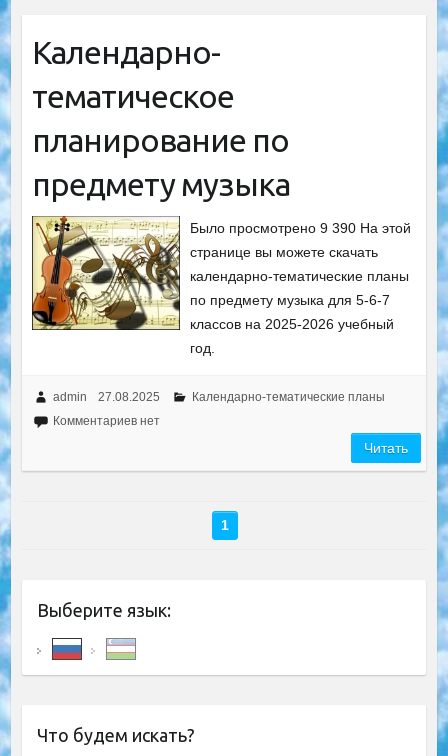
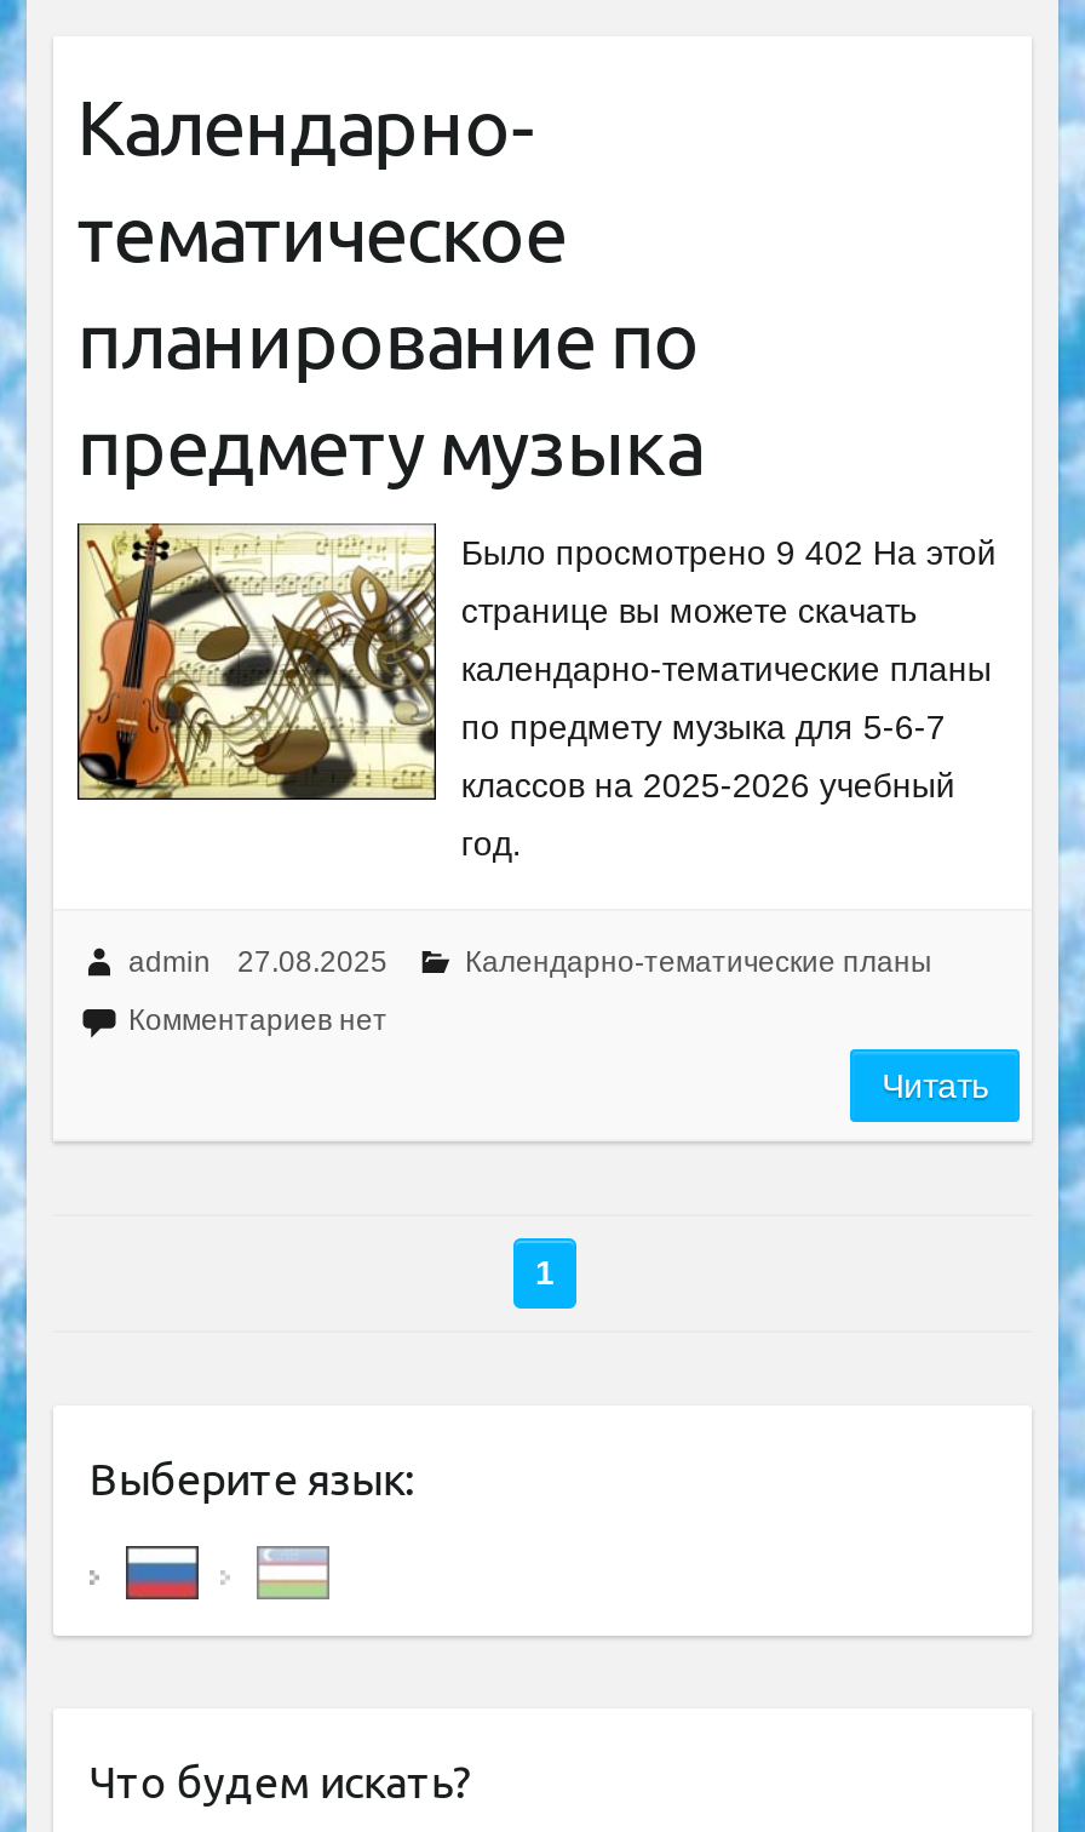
[190,220,411,236] Было просмотрено 9 390 На этой -> [461,533,996,572] Было просмотрено 9 402 На этой

